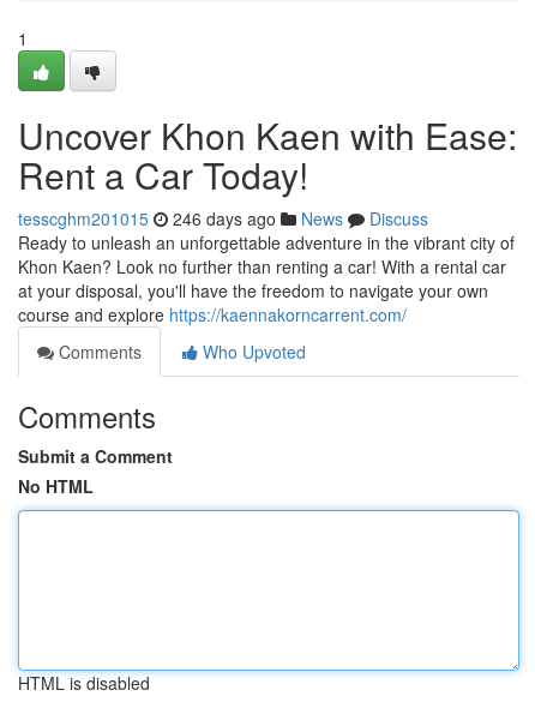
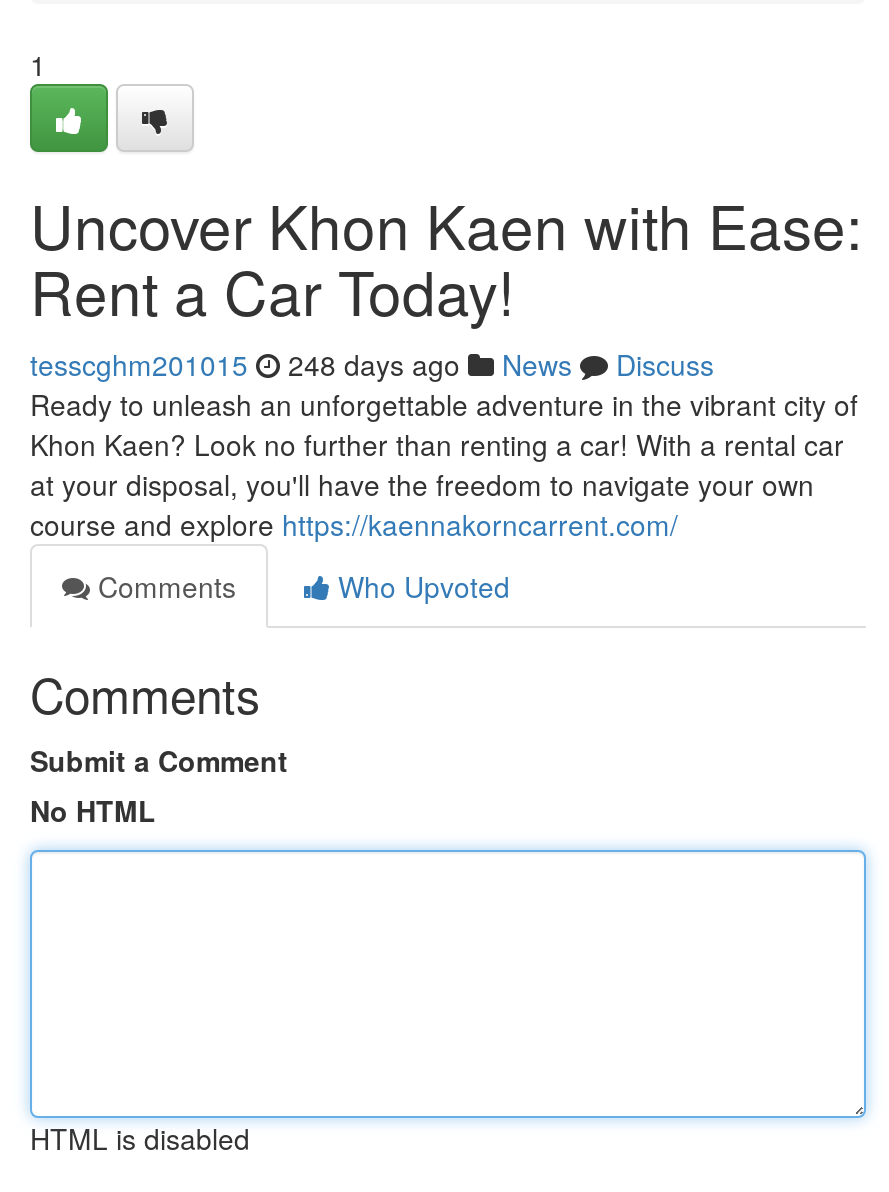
[18,206,428,230] tesscghm201015 246 days ago News Discuss -> [30,344,714,384] tesscghm201015 248 days ago News Discuss

